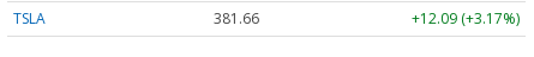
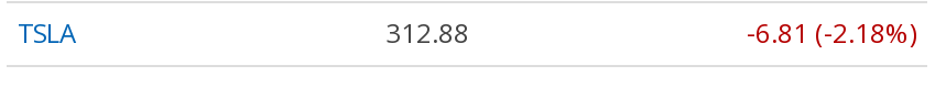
[214,8,520,28] 381.66 | +12.09 (+3.17%) -> [385,15,916,52] 312.88 | -6.81 (-2.18%)

